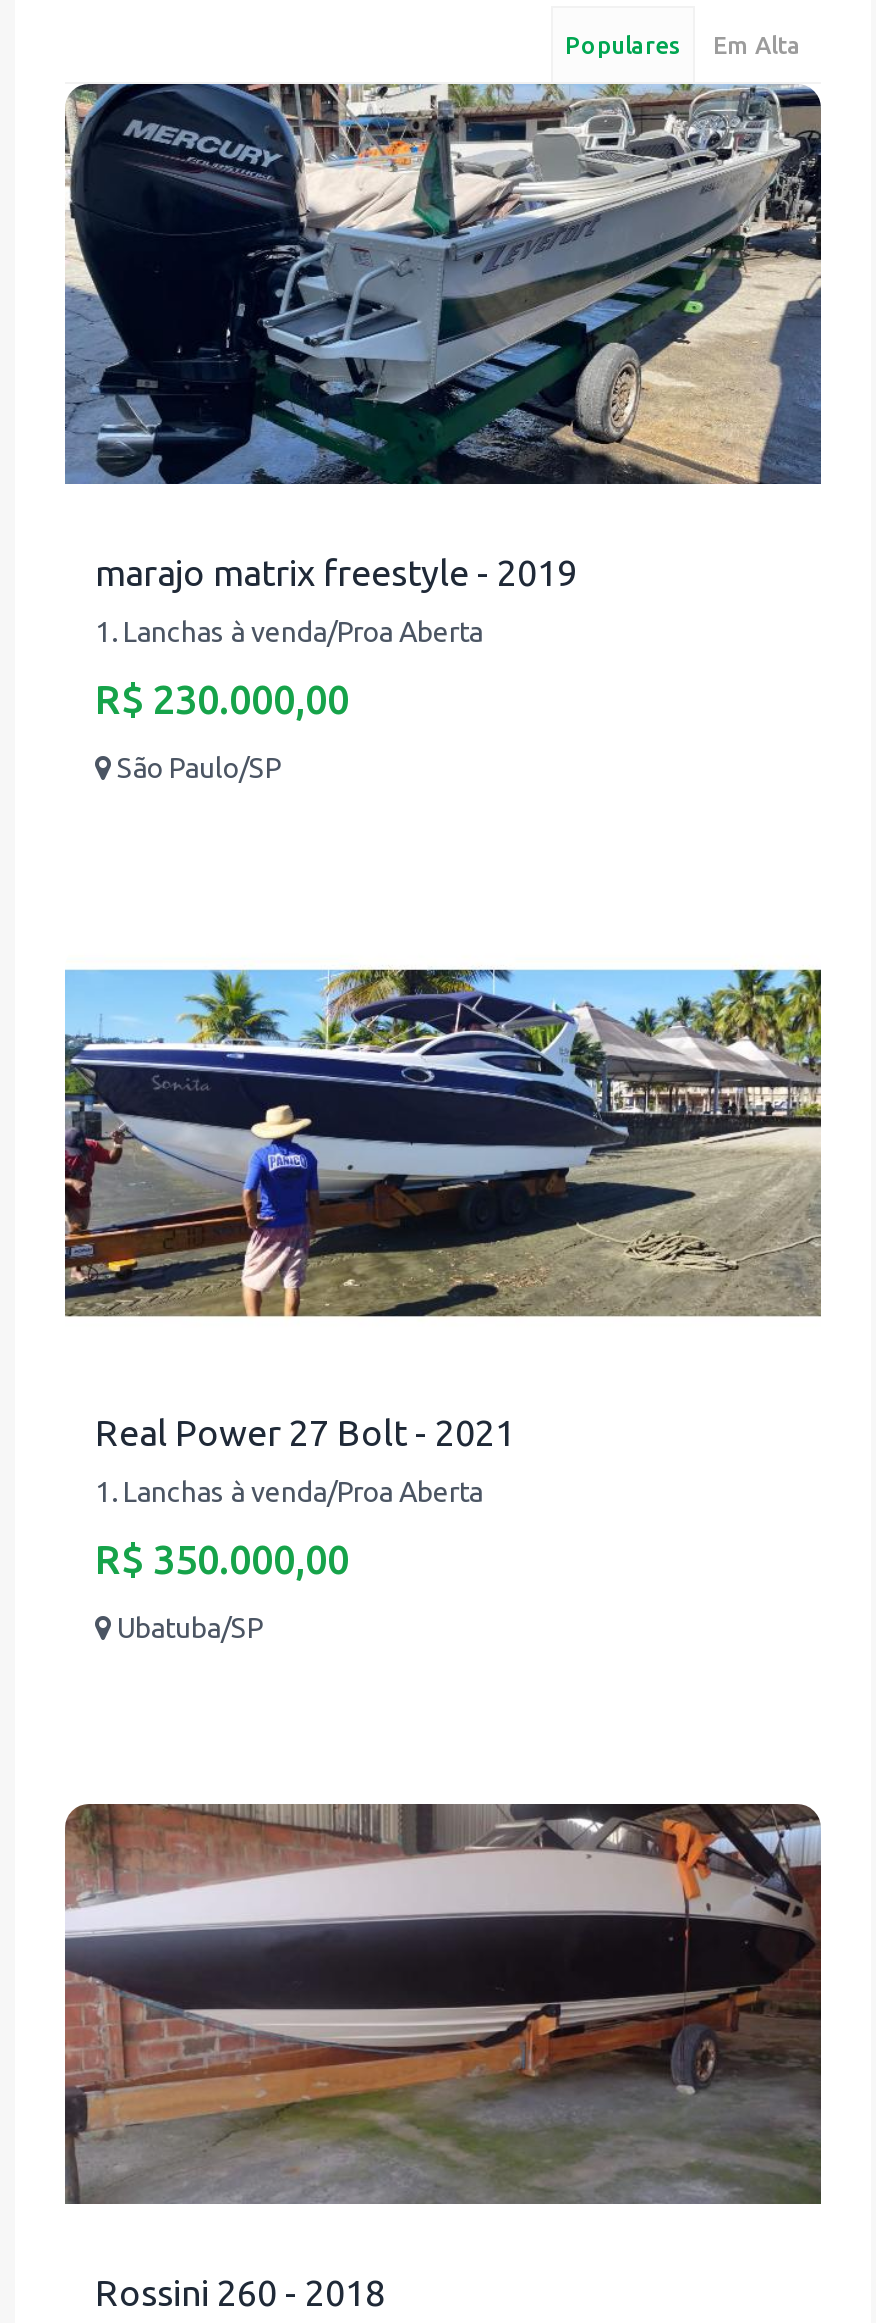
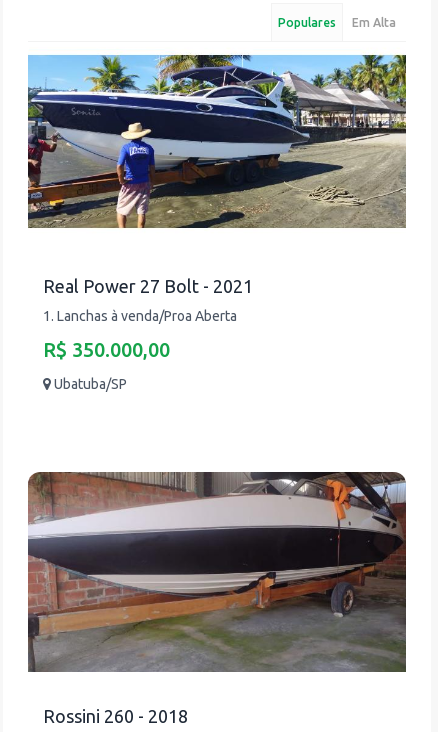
[63,82,823,783] [image] | marajo matrix freestyle - 2019 | 1. Lanchas à venda/Proa Aberta | R$ 230.000,00 | São Paulo/SP -> none

